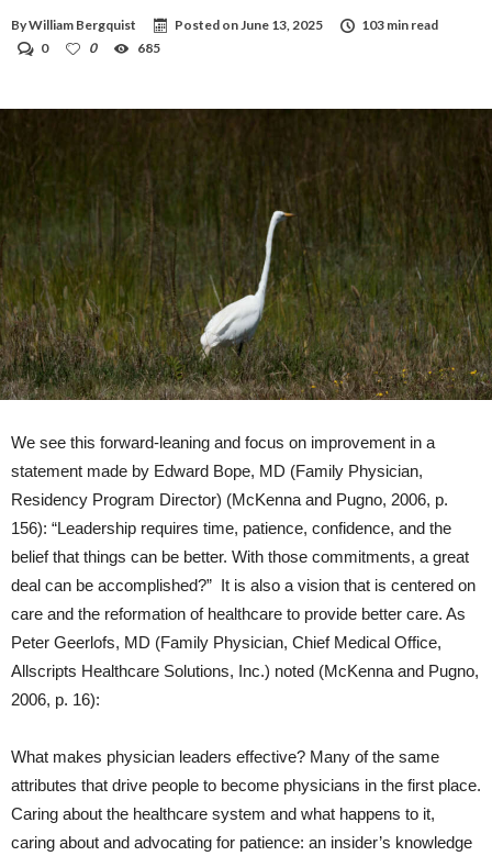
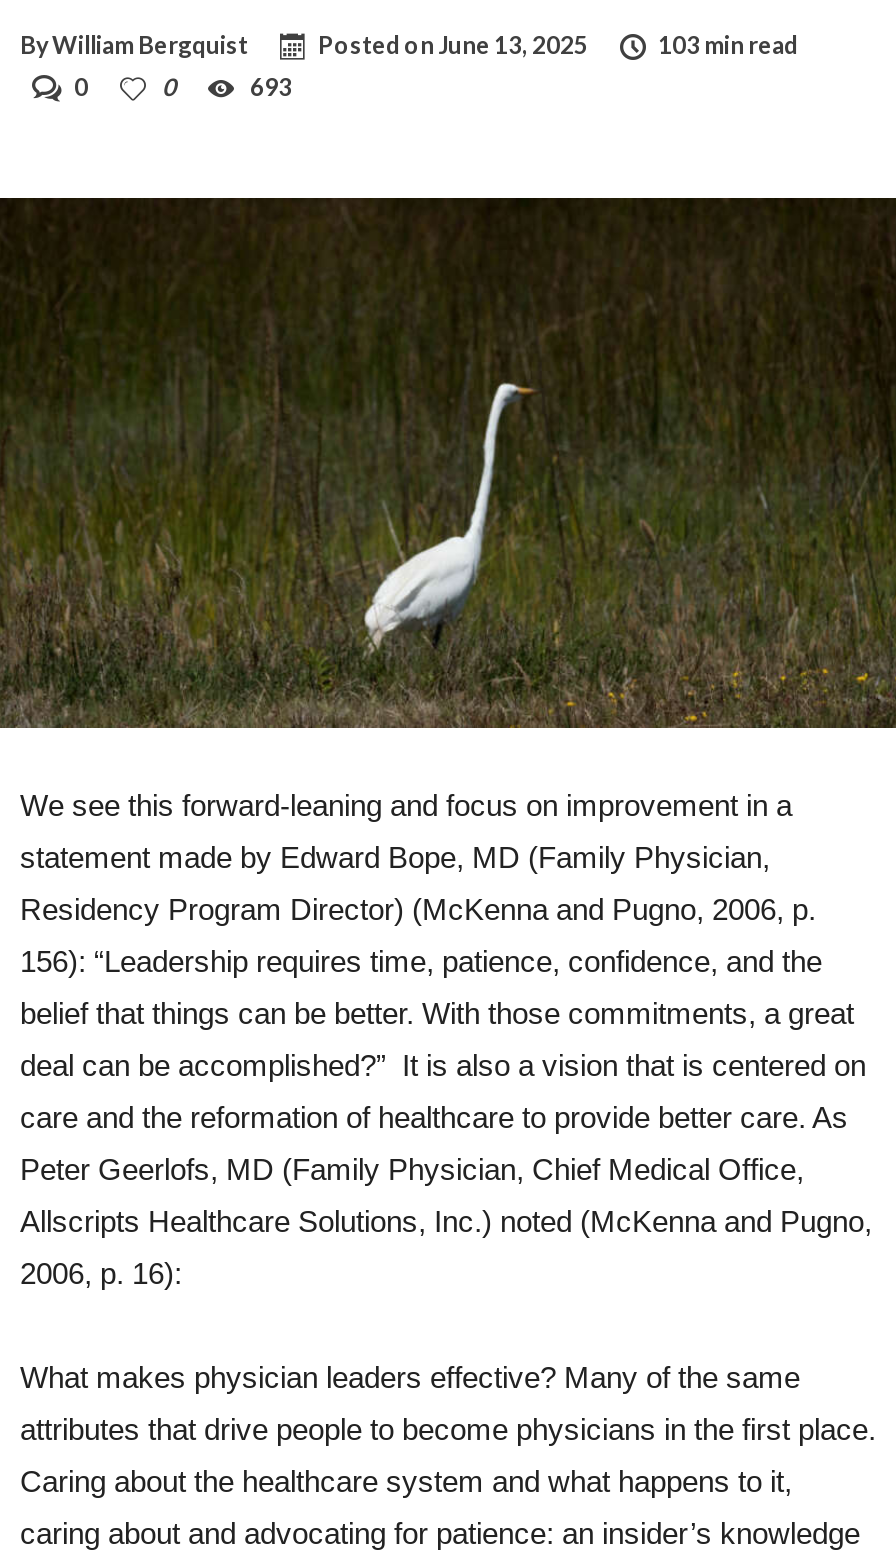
[135,40,160,56] 685 -> [246,72,292,102] 693

